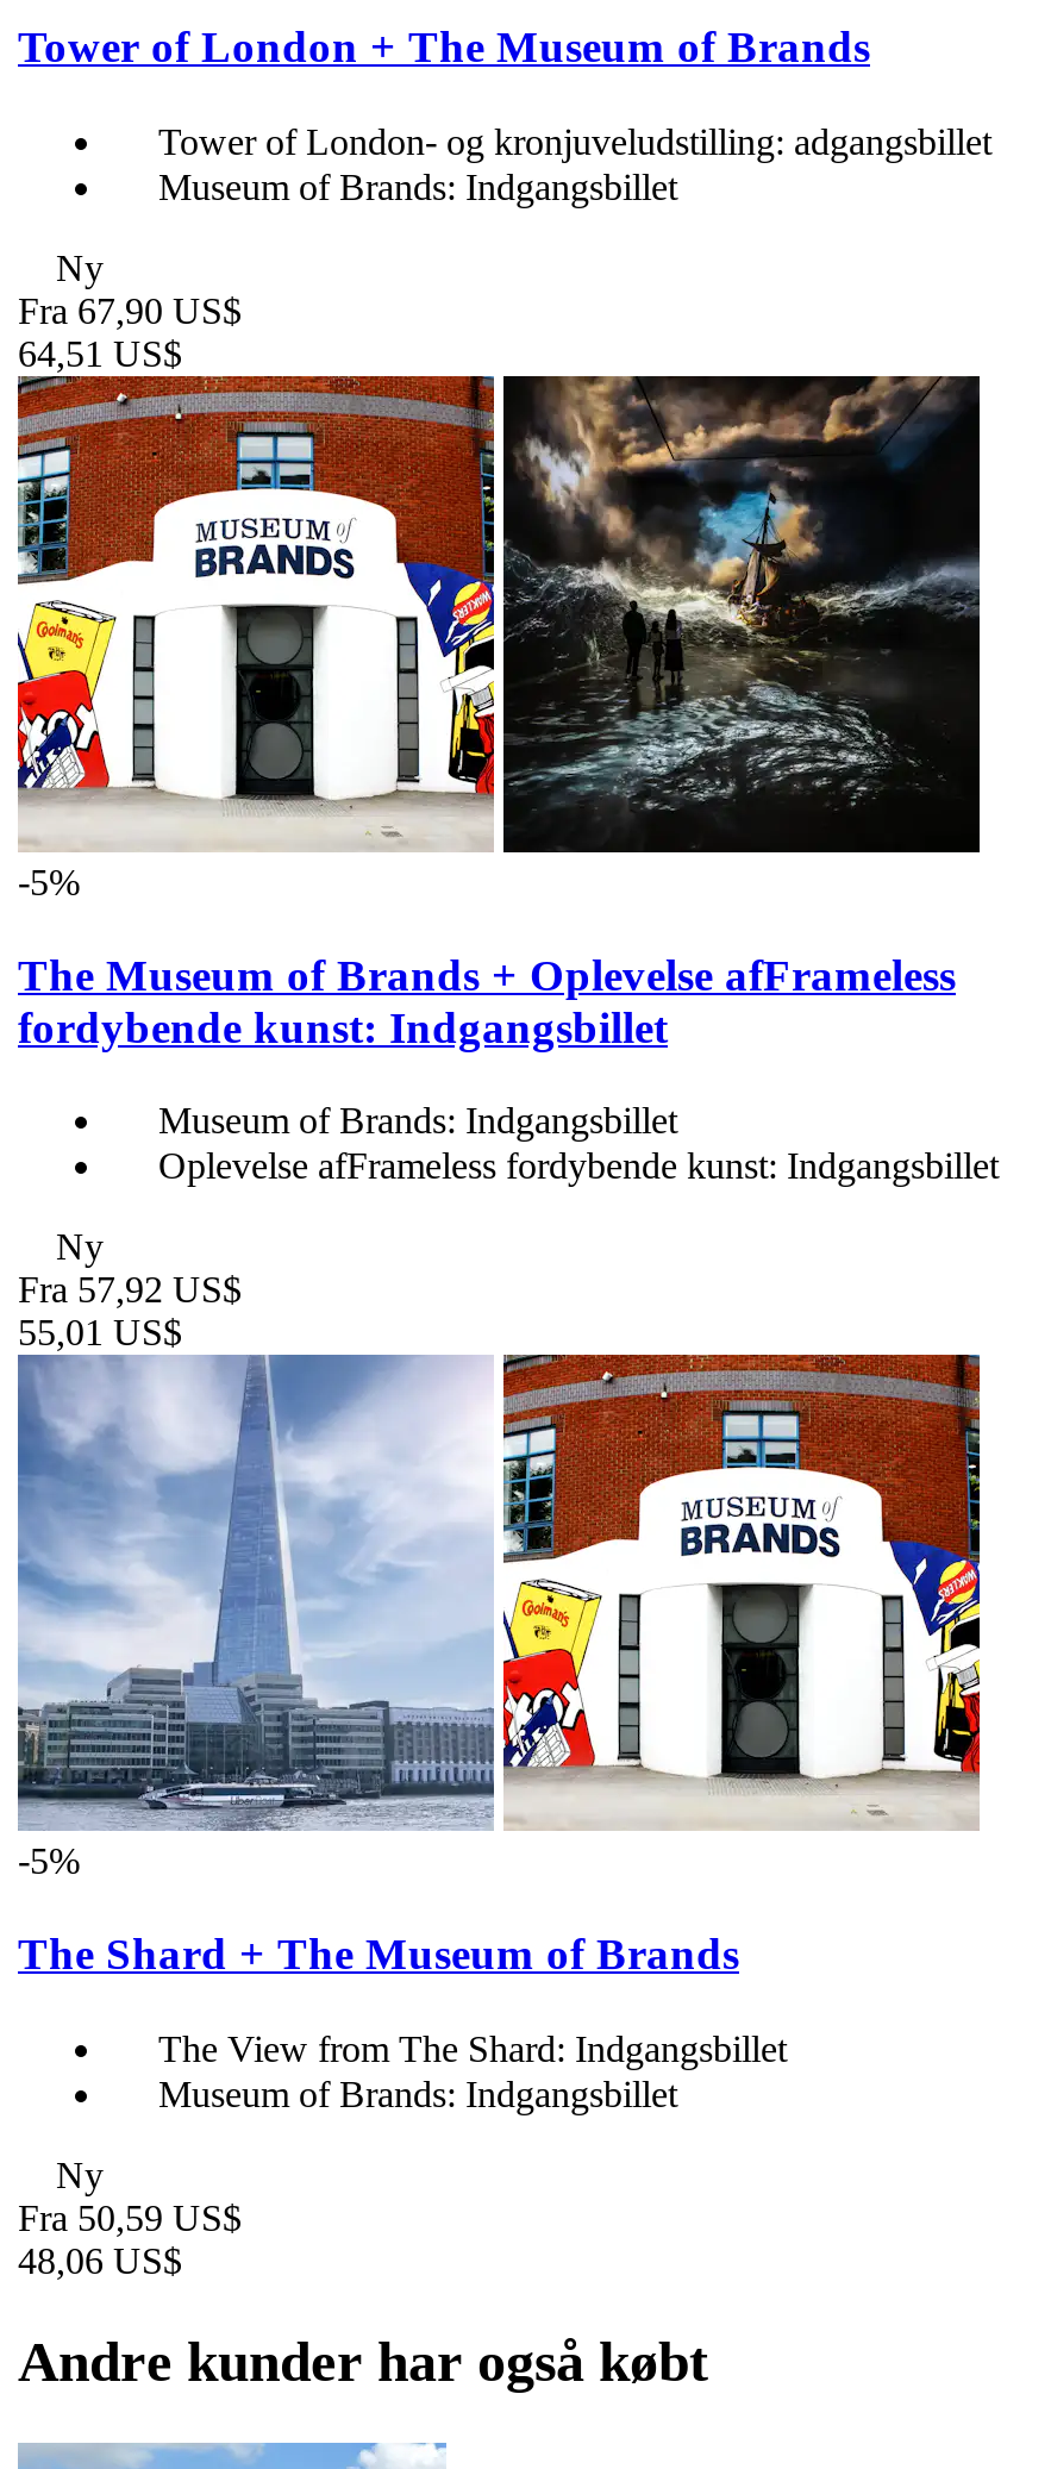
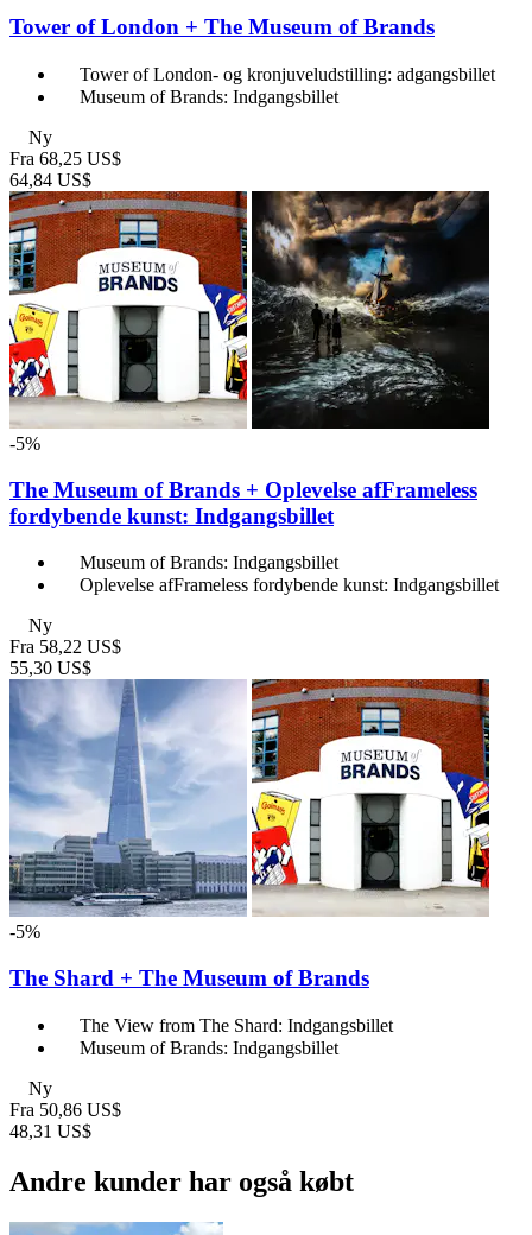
[18,290,242,331] Fra 67,90 US$ -> [9,148,121,169] Fra 68,25 US$
[18,333,182,374] 64,51 US$ -> [9,170,91,190] 64,84 US$
[18,1270,242,1310] Fra 57,92 US$ -> [9,637,121,657] Fra 58,22 US$
[18,1313,182,1353] 55,01 US$ -> [9,658,91,679] 55,30 US$
[18,2197,242,2238] Fra 50,59 US$ -> [9,1099,121,1120] Fra 50,86 US$
[18,2240,182,2280] 48,06 US$ -> [9,1121,91,1141] 48,31 US$

